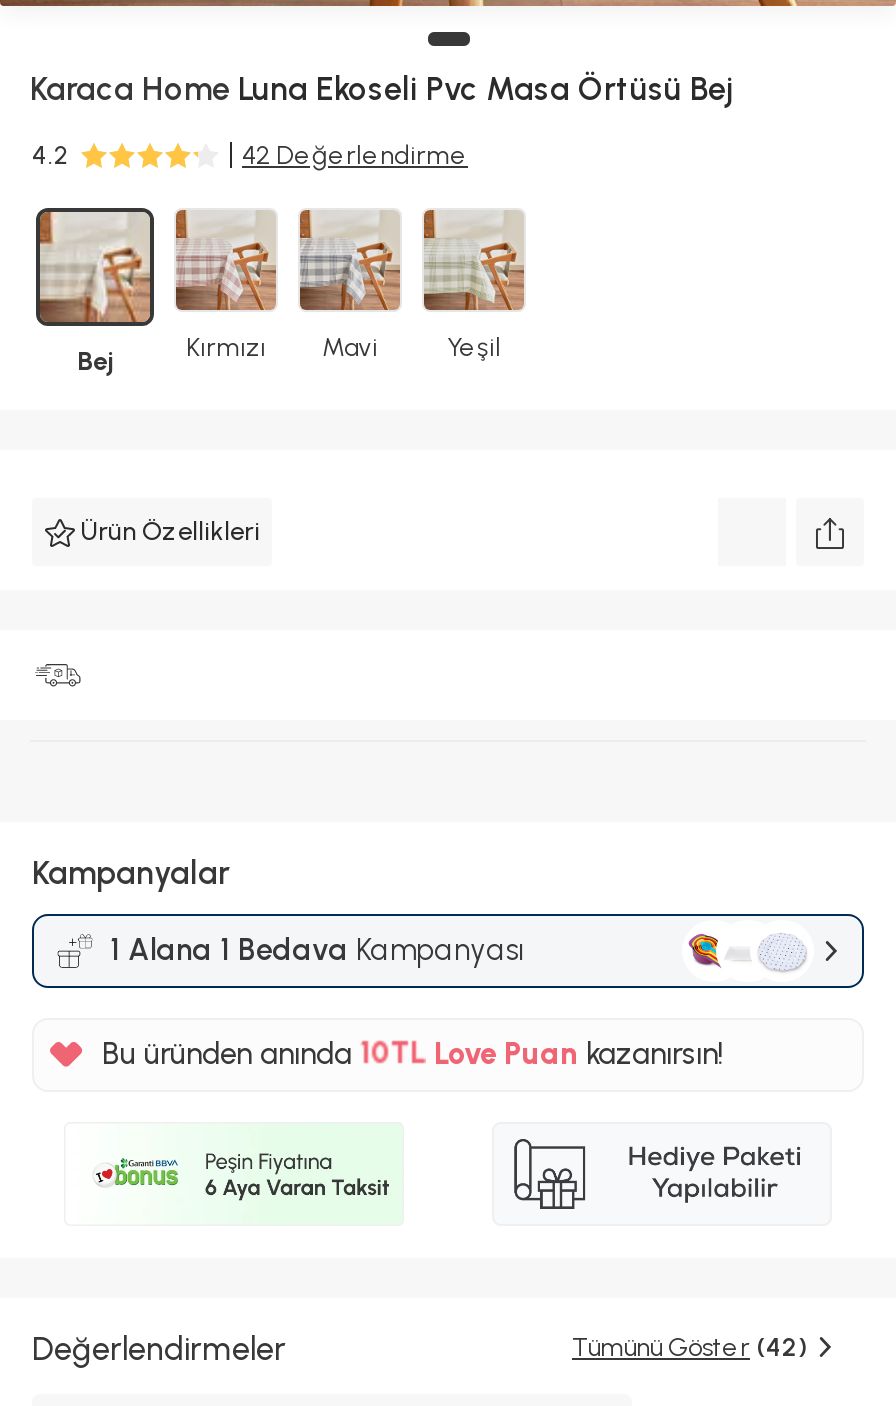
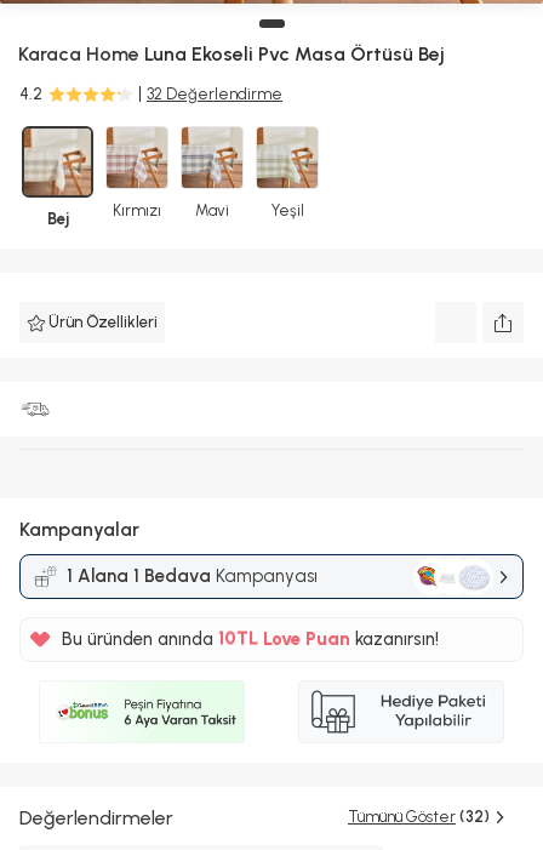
[242,140,468,170] 42 Değerlendirme -> [147,85,282,103] 32 Değerlendirme
[572,1332,808,1362] Tümünü Göster (42) -> [348,808,490,826] Tümünü Göster (32)

